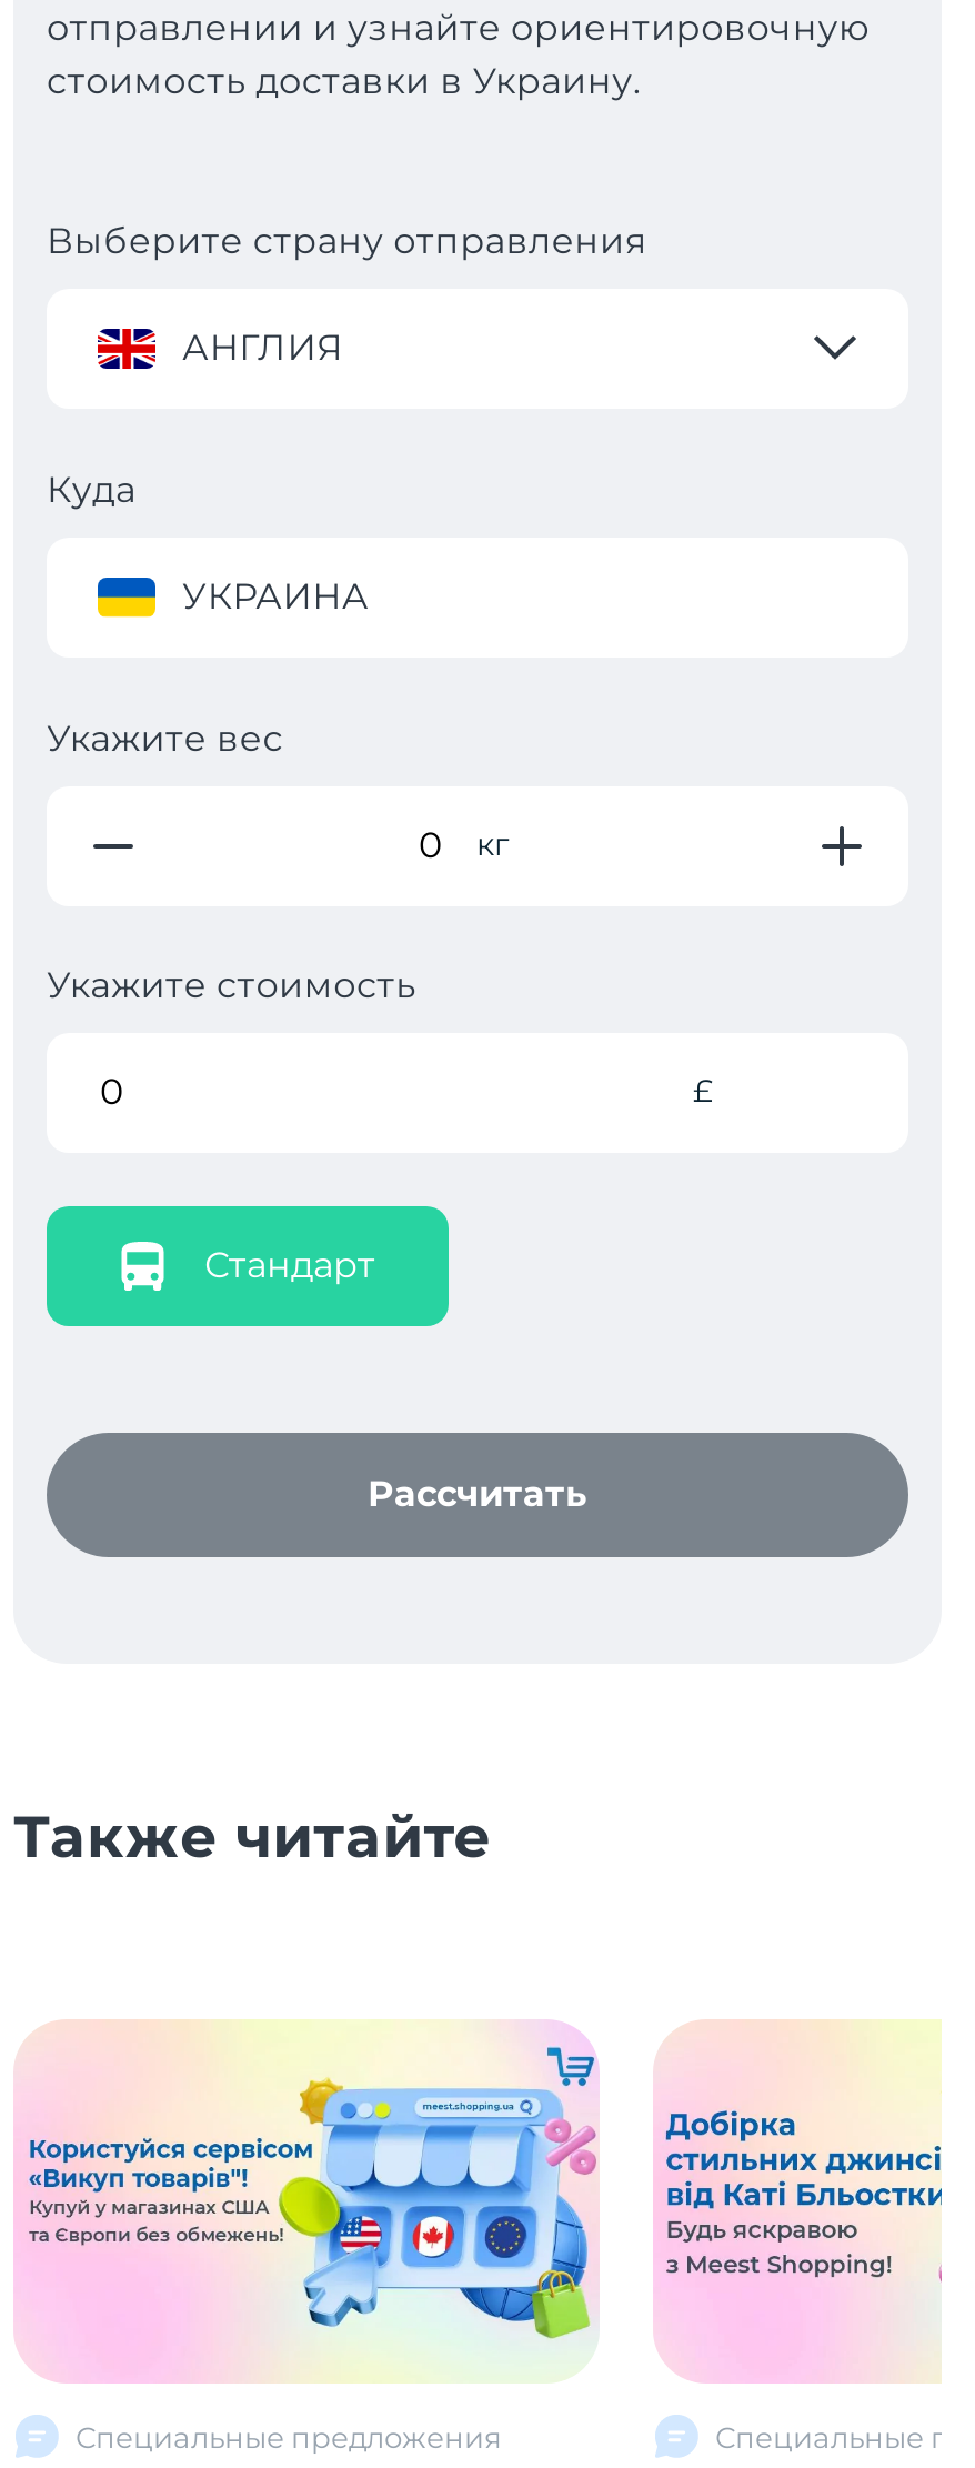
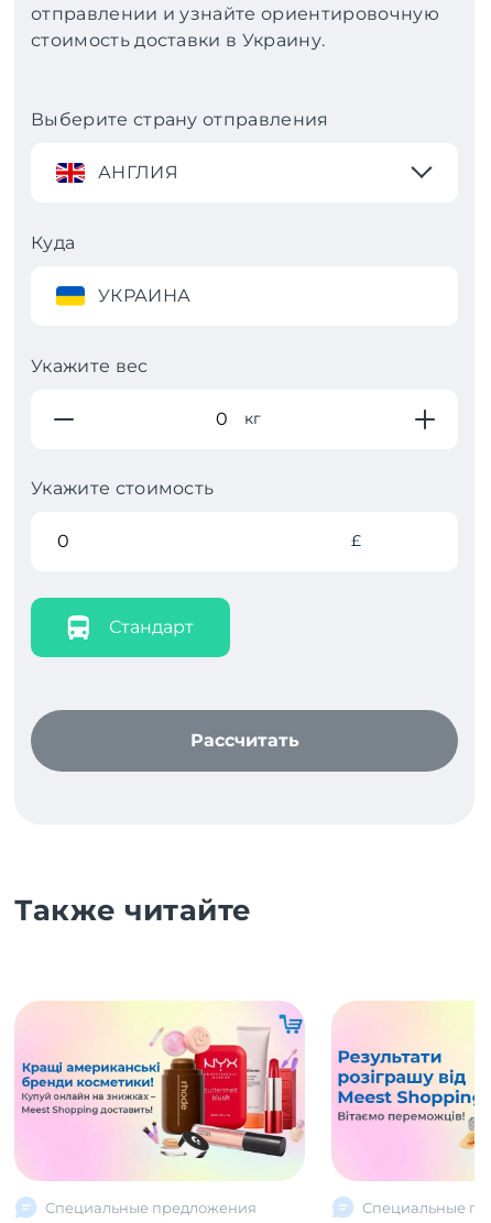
[29,2075,597,2341] [image] -> [22,1027,304,1159] [image]
[664,2108,944,2317] [image] -> [337,1046,476,1150] [image]

